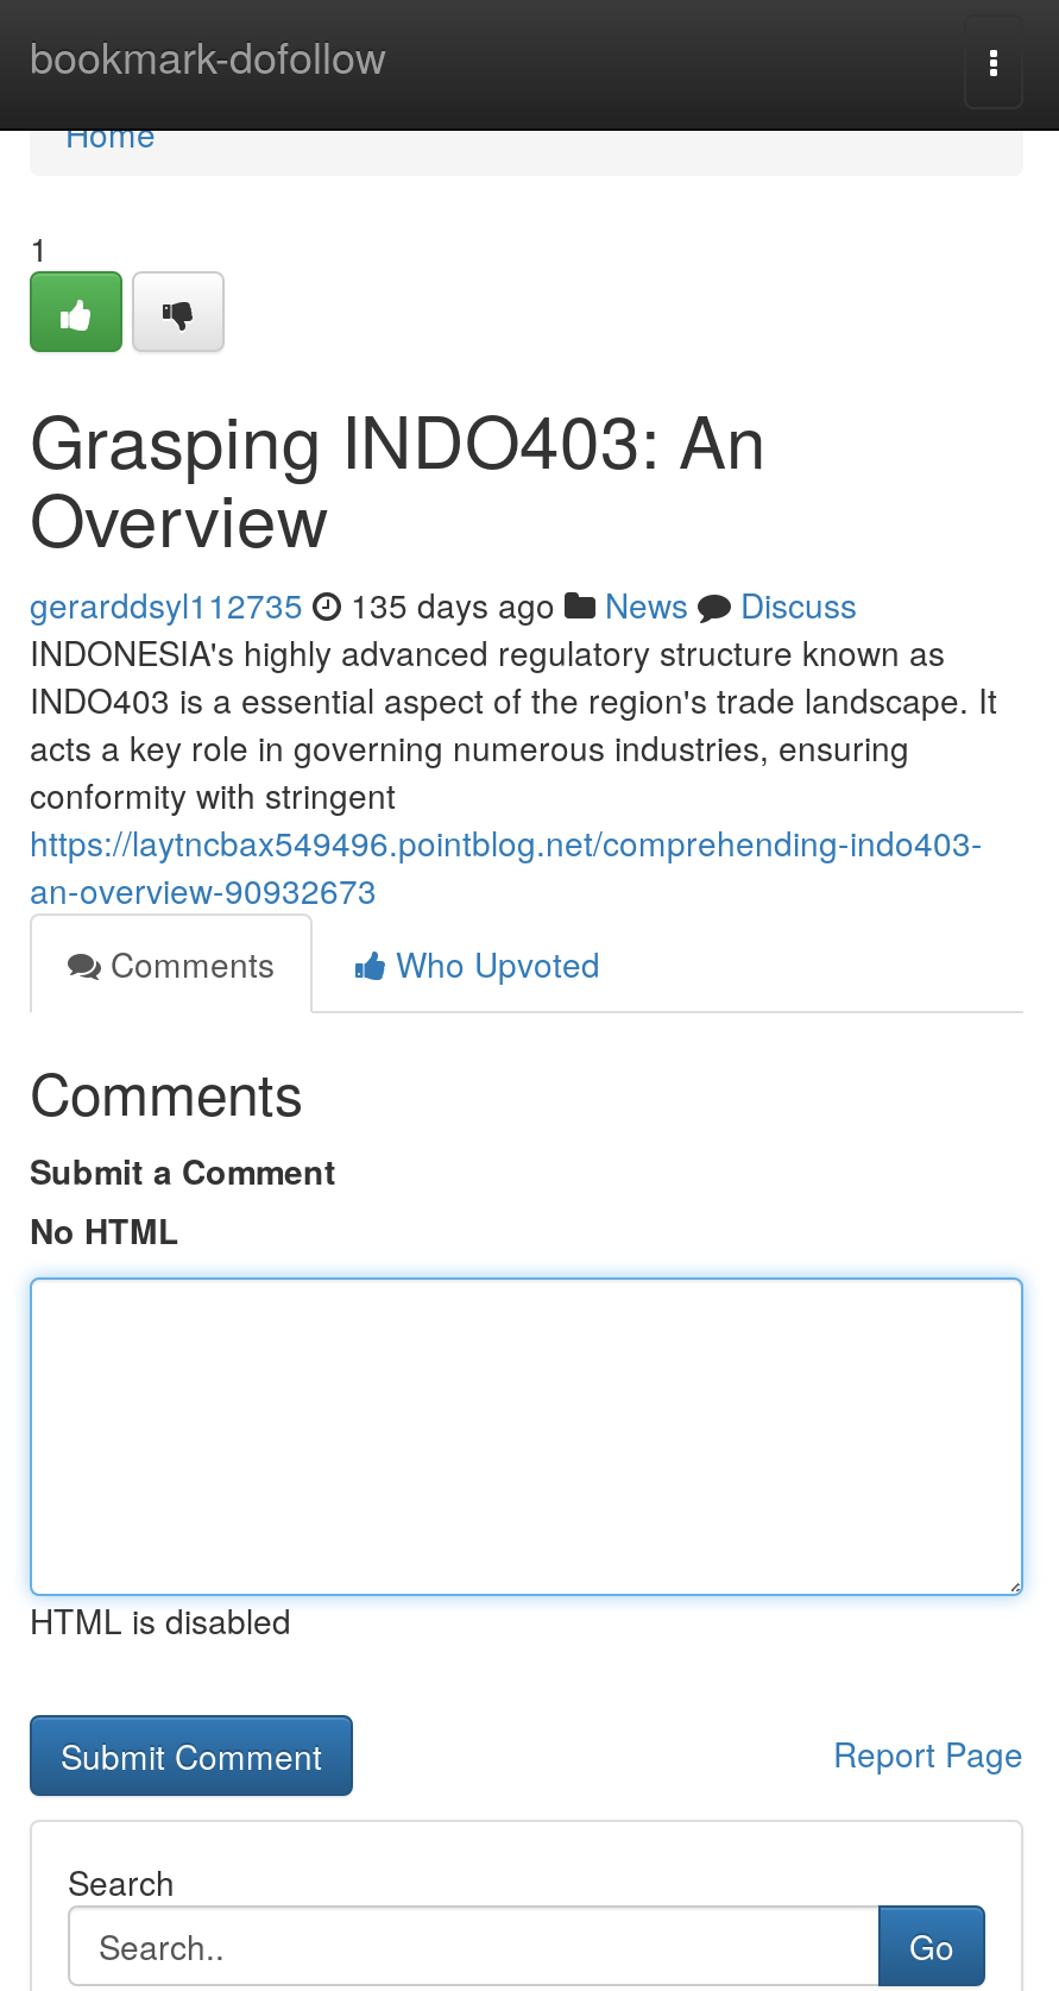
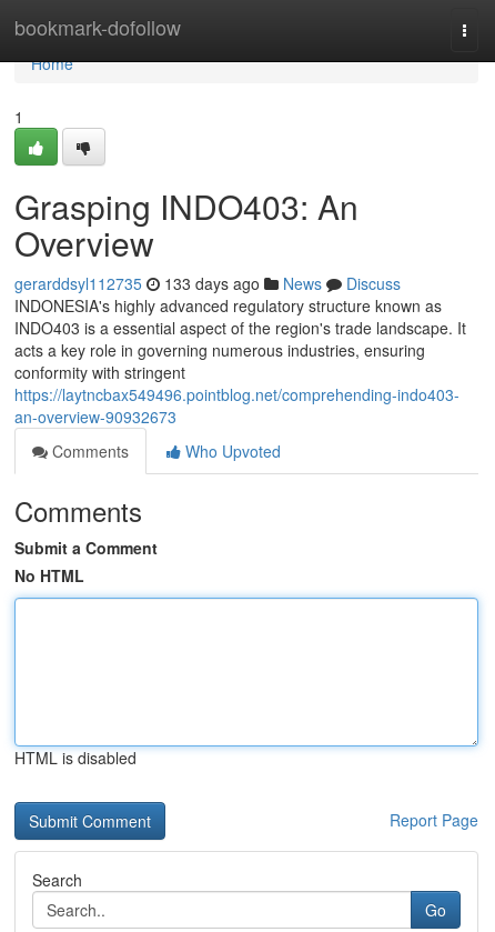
[30,580,857,628] gerarddsyl112735 135 days ago News Discuss -> [14,272,401,294] gerarddsyl112735 133 days ago News Discuss

